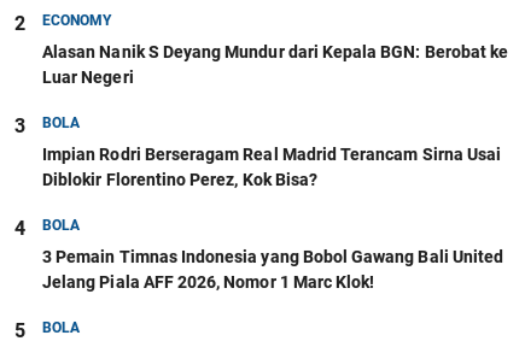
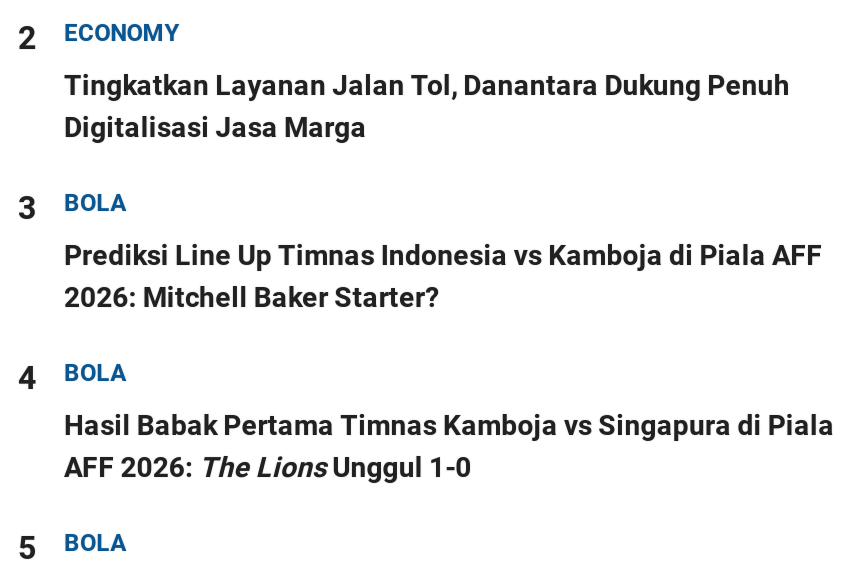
[42,42,508,87] Alasan Nanik S Deyang Mundur dari Kepala BGN: Berobat ke | Luar Negeri -> [64,69,790,143] Tingkatkan Layanan Jalan Tol, Danantara Dukung Penuh | Digitalisasi Jasa Marga
[42,145,501,189] Impian Rodri Berseragam Real Madrid Terancam Sirna Usai | Diblokir Florentino Perez, Kok Bisa? -> [64,239,822,313] Prediksi Line Up Timnas Indonesia vs Kamboja di Piala AFF | 2026: Mitchell Baker Starter?
[42,247,503,292] 3 Pemain Timnas Indonesia yang Bobol Gawang Bali United | Jelang Piala AFF 2026, Nomor 1 Marc Klok! -> [64,409,834,483] Hasil Babak Pertama Timnas Kamboja vs Singapura di Piala | AFF 2026: The Lions Unggul 1-0

